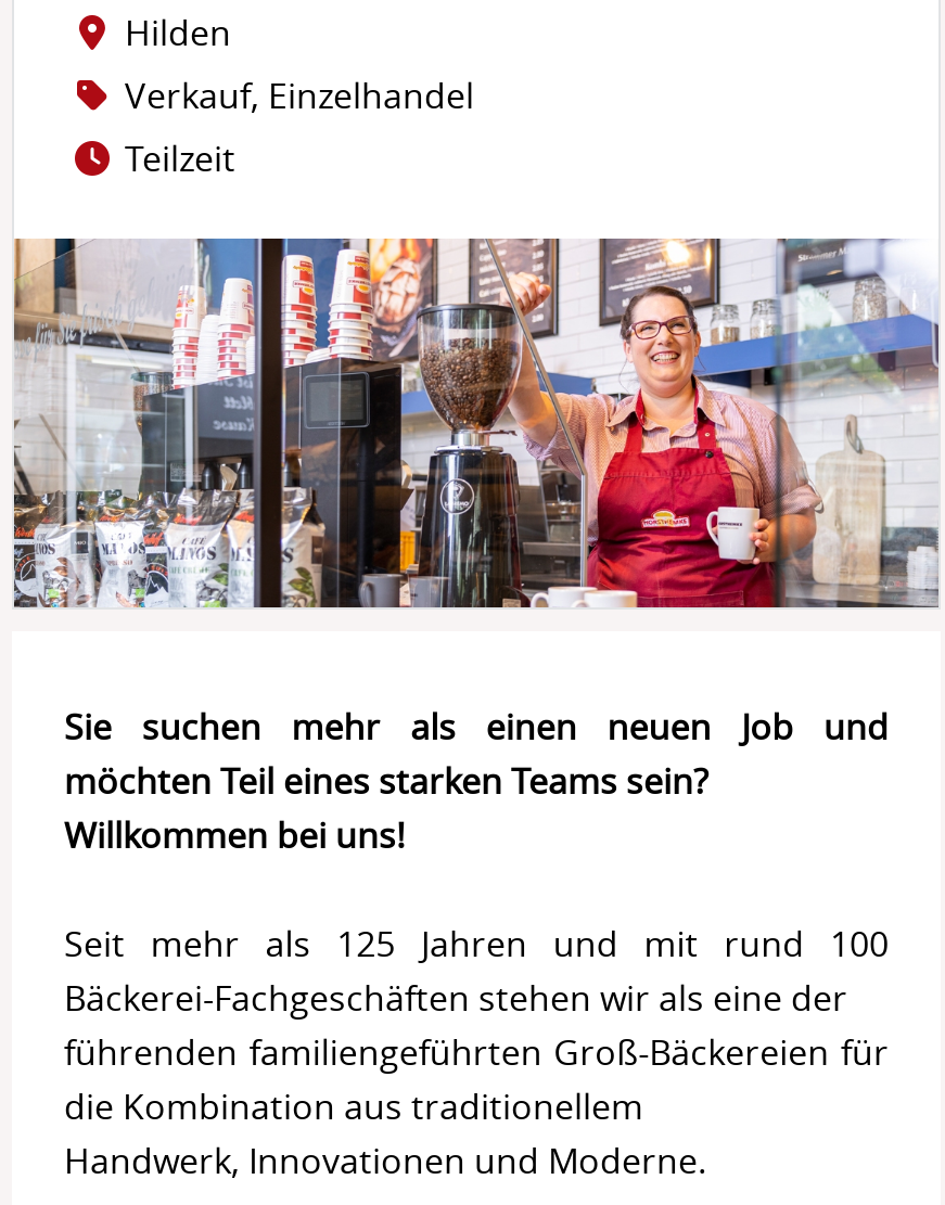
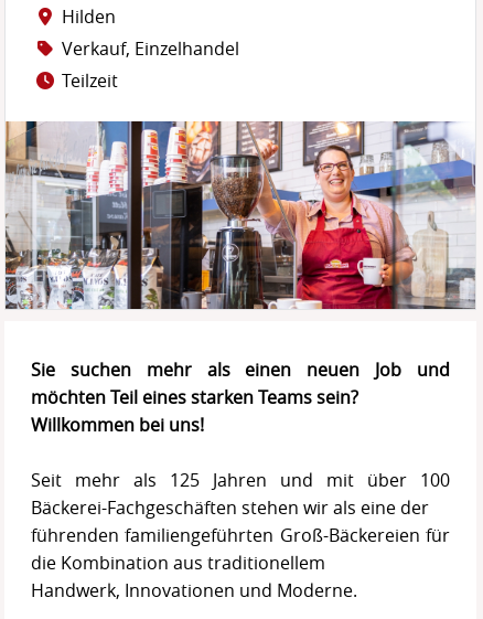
[64,921,889,968] Seit mehr als 125 Jahren und mit rund 100 -> [31,468,450,493] Seit mehr als 125 Jahren und mit über 100

